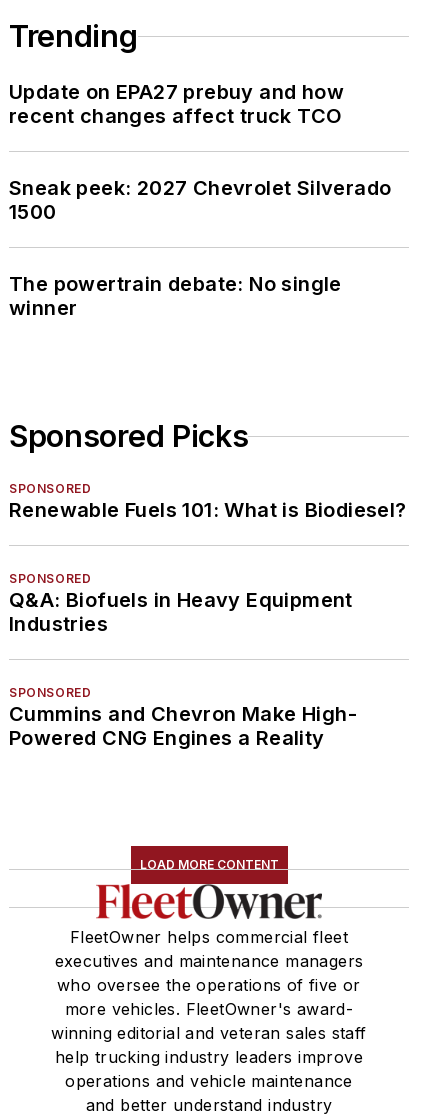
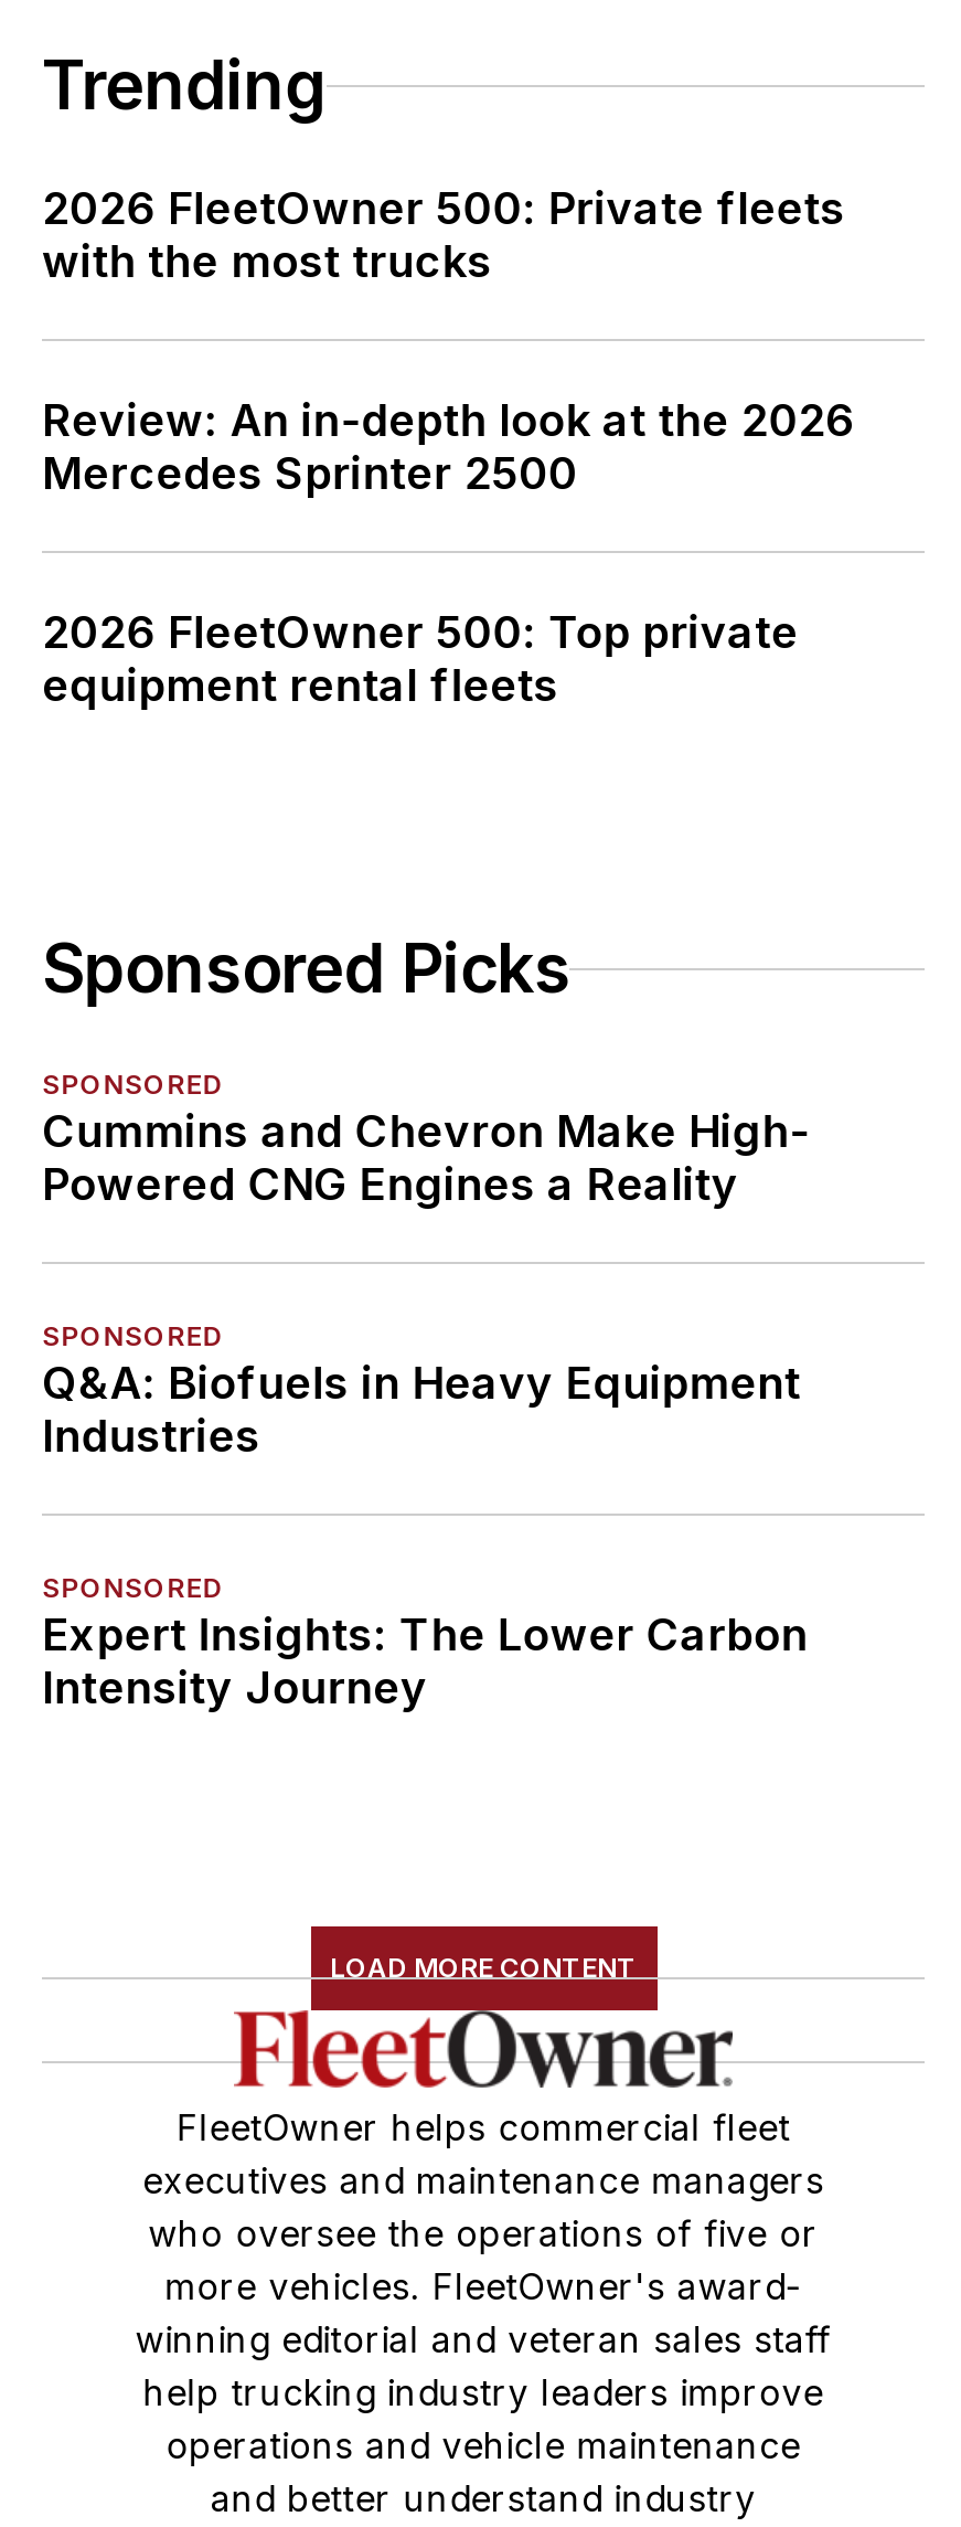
[9,80,344,128] Update on EPA27 prebuy and how | recent changes affect truck TCO -> [42,183,845,289] 2026 FleetOwner 500: Private fleets | with the most trucks
[9,176,391,224] Sneak peek: 2027 Chevrolet Silverado | 1500 -> [42,395,855,501] Review: An in-depth look at the 2026 | Mercedes Sprinter 2500
[9,272,342,320] The powertrain debate: No single | winner -> [42,607,798,713] 2026 FleetOwner 500: Top private | equipment rental fleets
[9,498,407,522] Renewable Fuels 101: What is Biodiesel? -> none
moved [9,702,357,750] -> [42,1106,810,1212]: Cummins and Chevron Make High- | Powered CNG Engines a Reality
none -> [42,1609,808,1715] Expert Insights: The Lower Carbon | Intensity Journey

